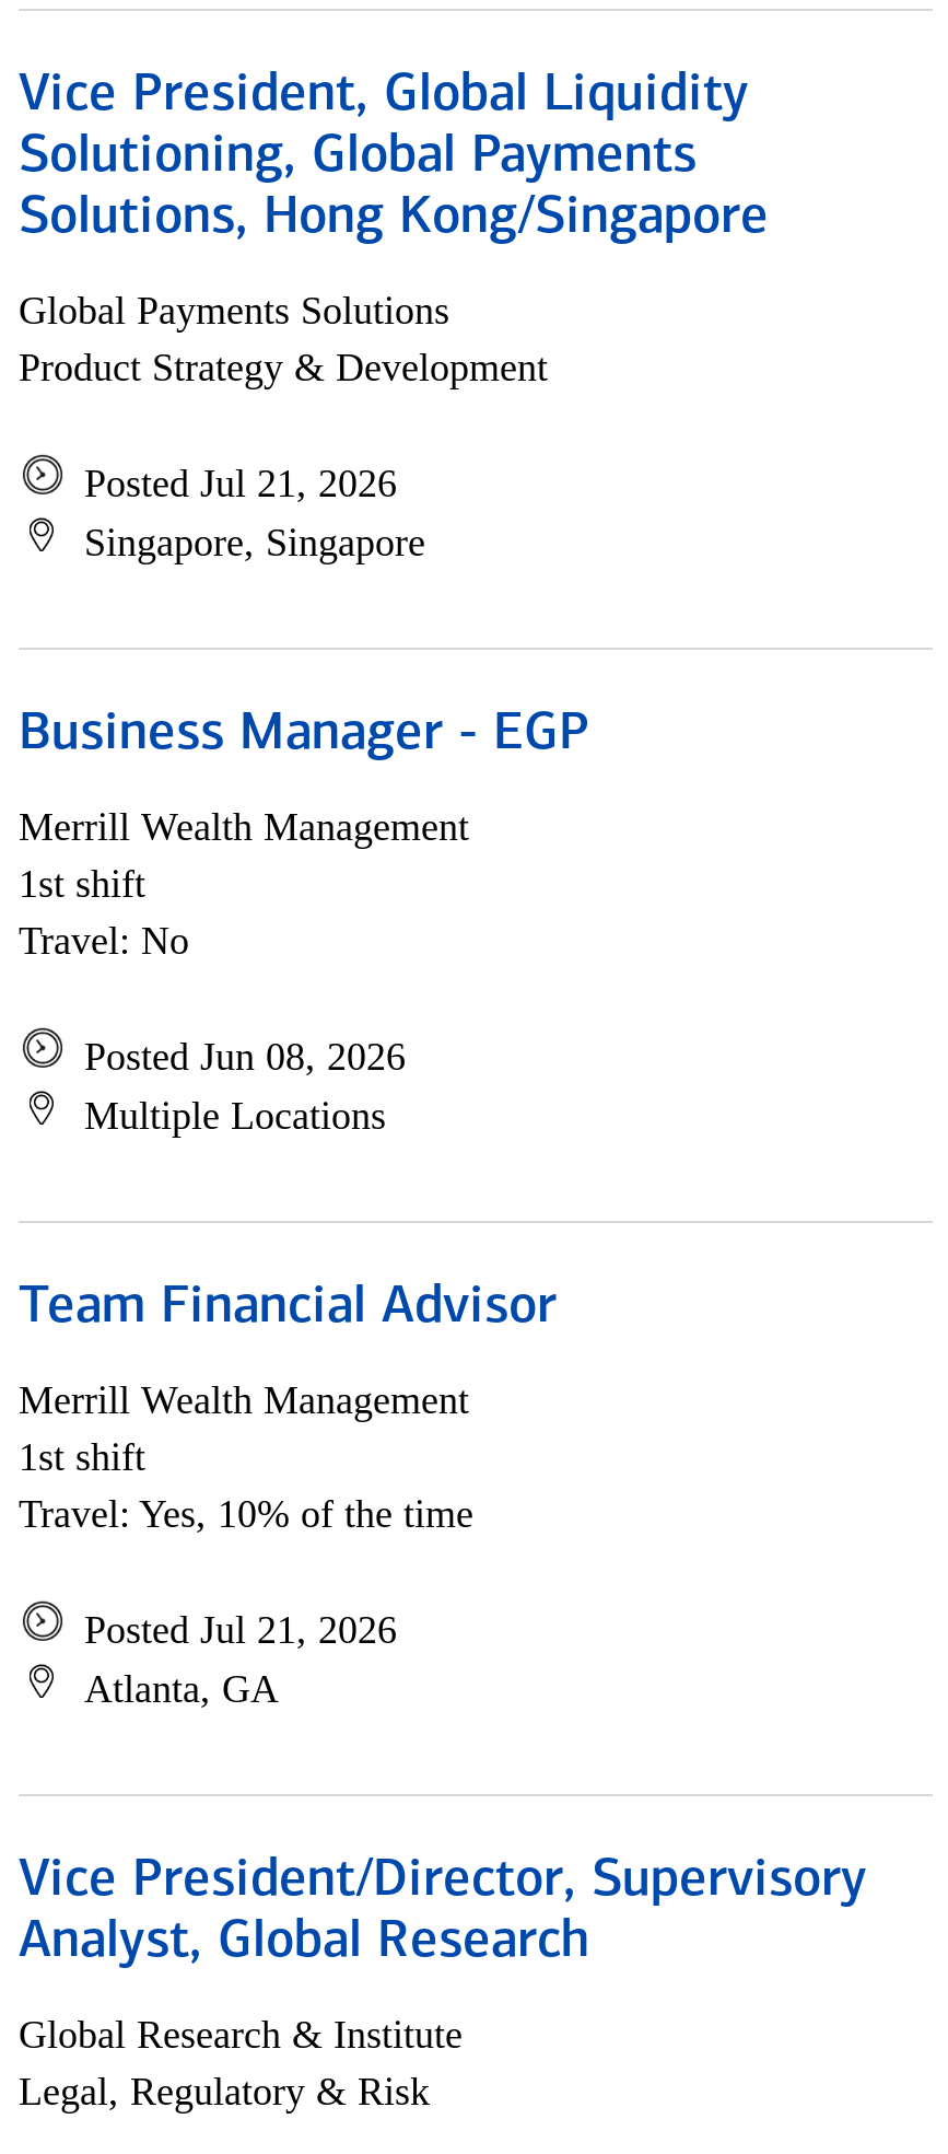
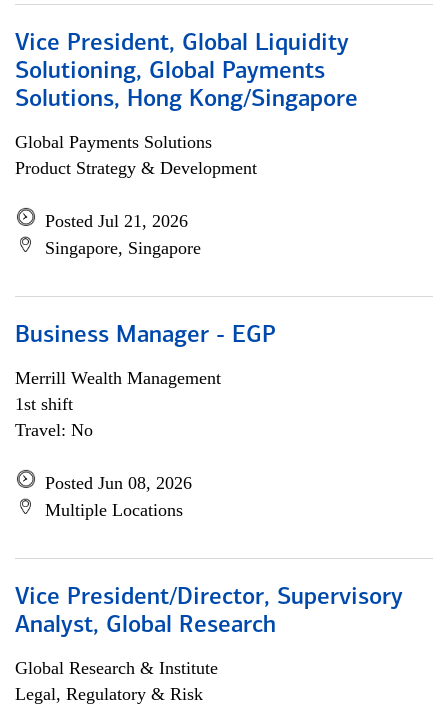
[19,1282,557,1711] Team Financial Advisor | Merrill Wealth Management | 1st shift | Travel: Yes, 10% of the time | Posted Jul 21, 2026 | Atlanta, GA -> none

